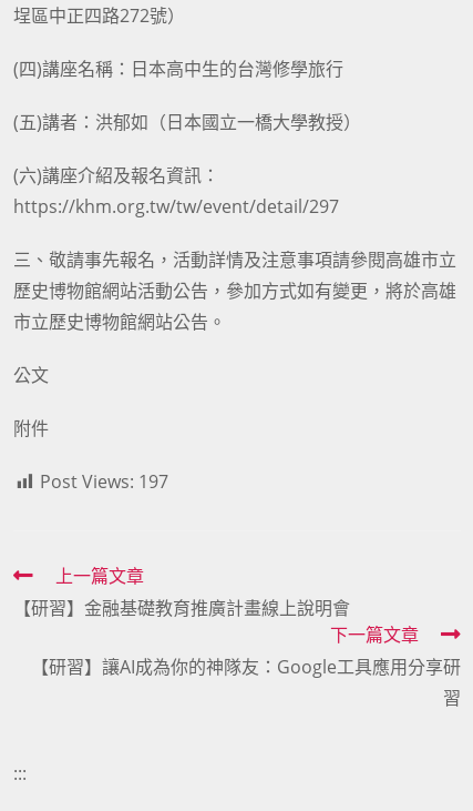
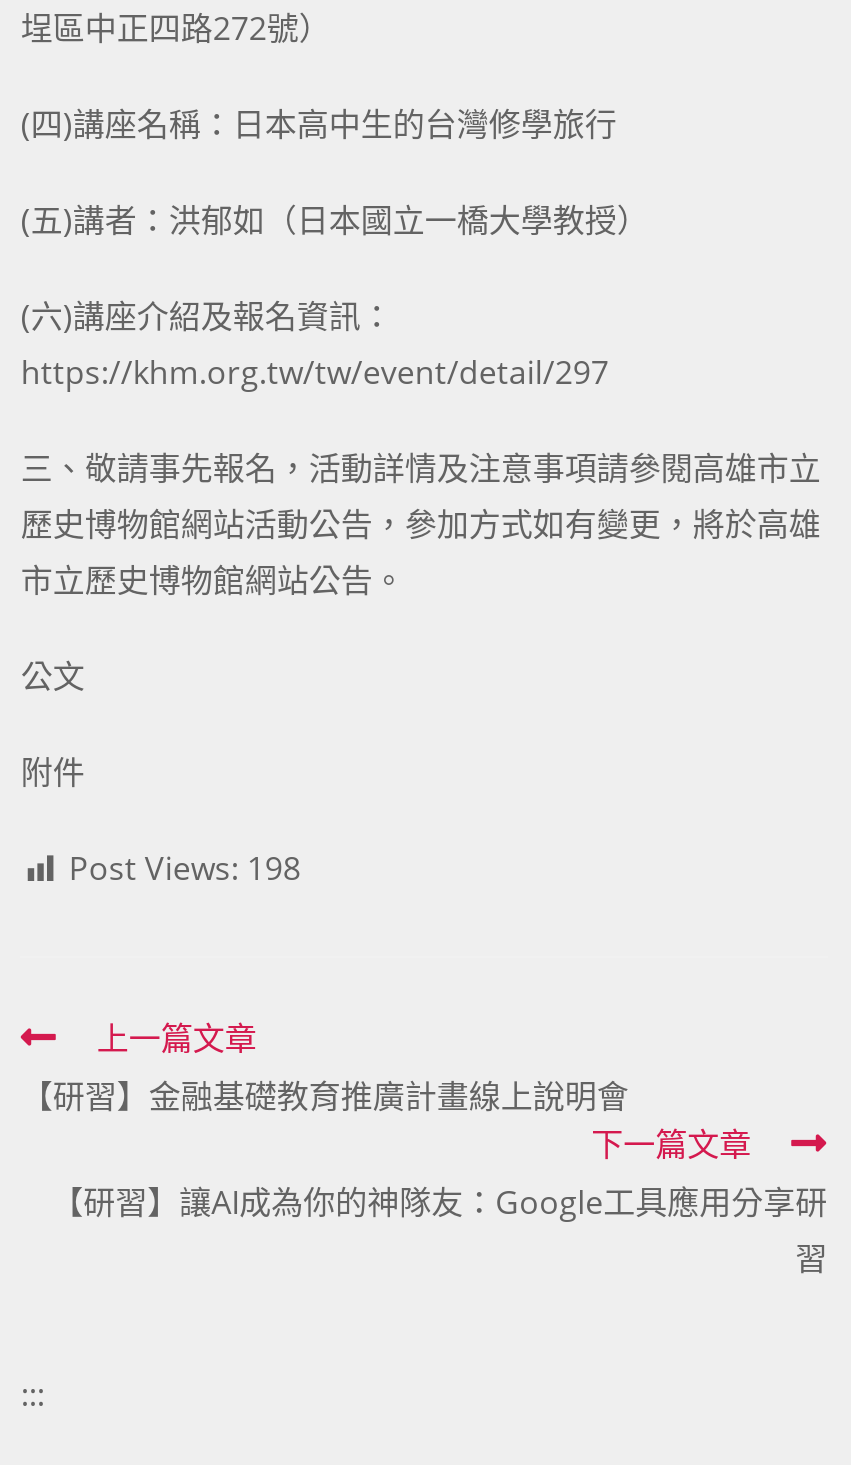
[40,469,169,494] Post Views: 197 -> [69,846,301,890] Post Views: 198

